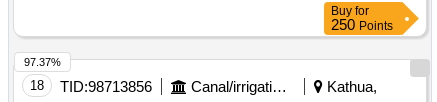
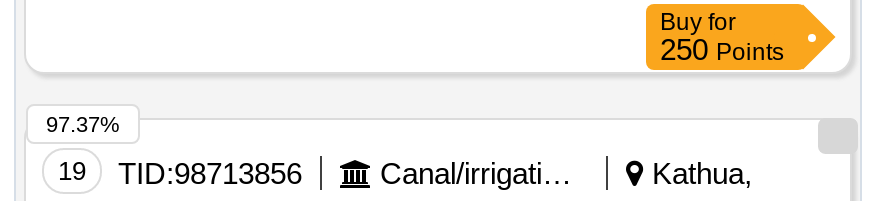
[30,78,152,95] 18 TID:98713856 -> [58,156,302,190] 19 TID:98713856

